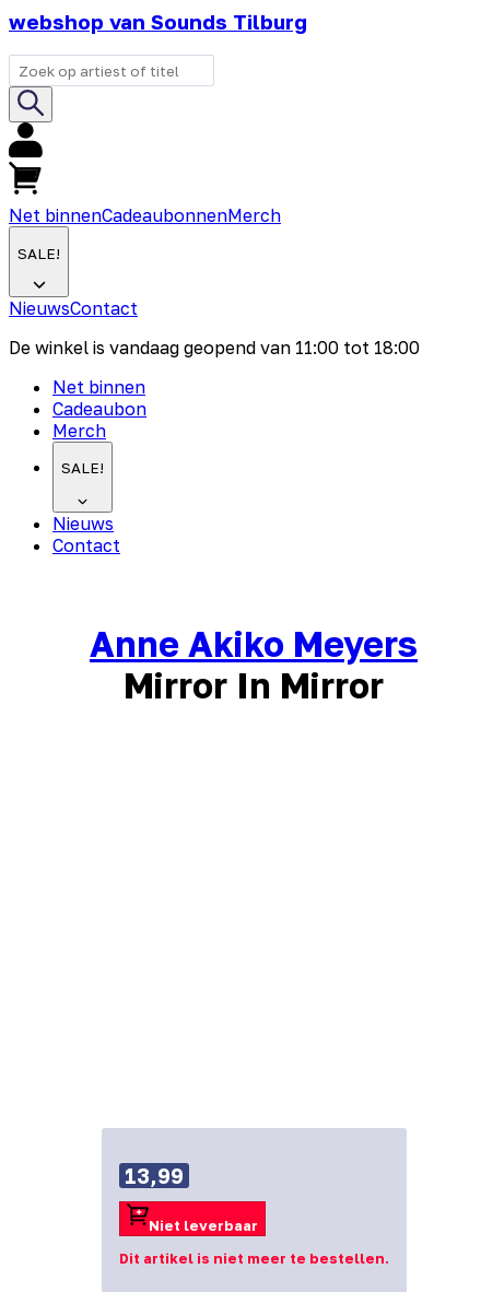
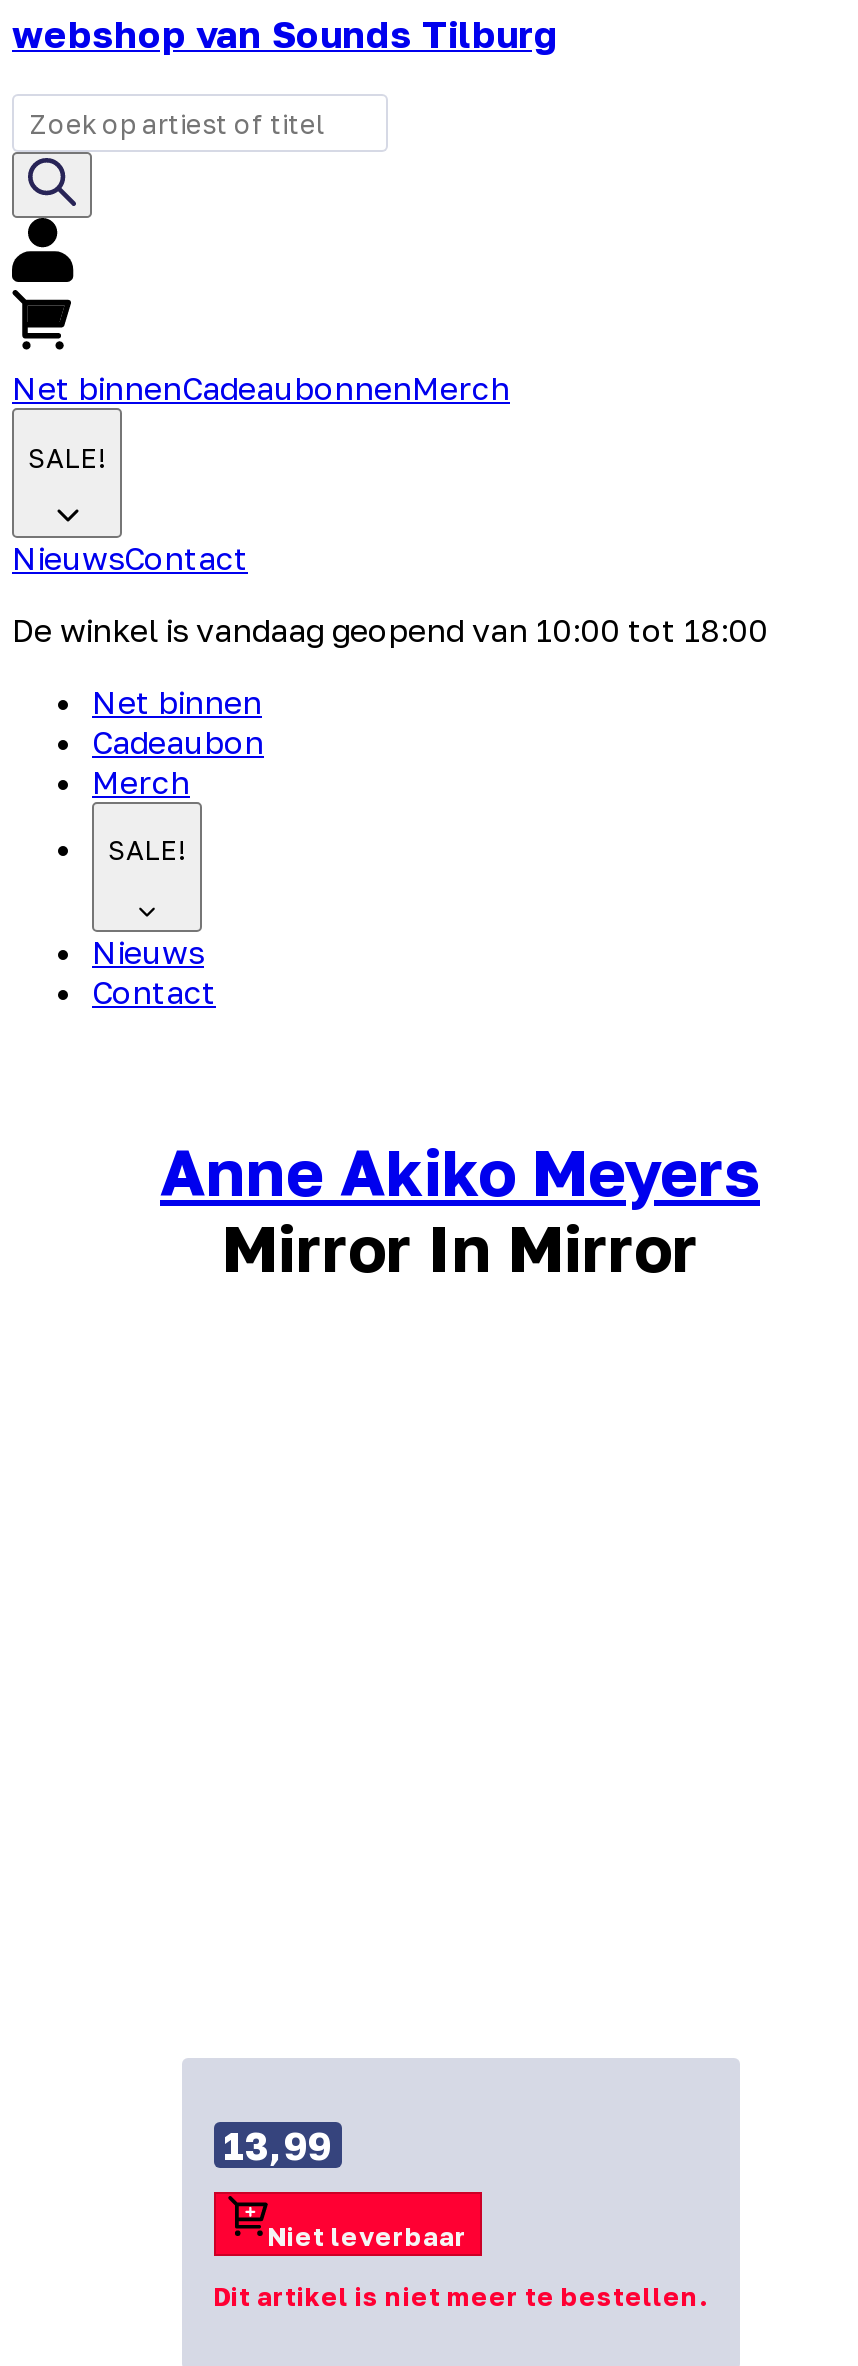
[9,337,420,359] De winkel is vandaag geopend van 11:00 tot 18:00 -> [12,610,768,650] De winkel is vandaag geopend van 10:00 tot 18:00

